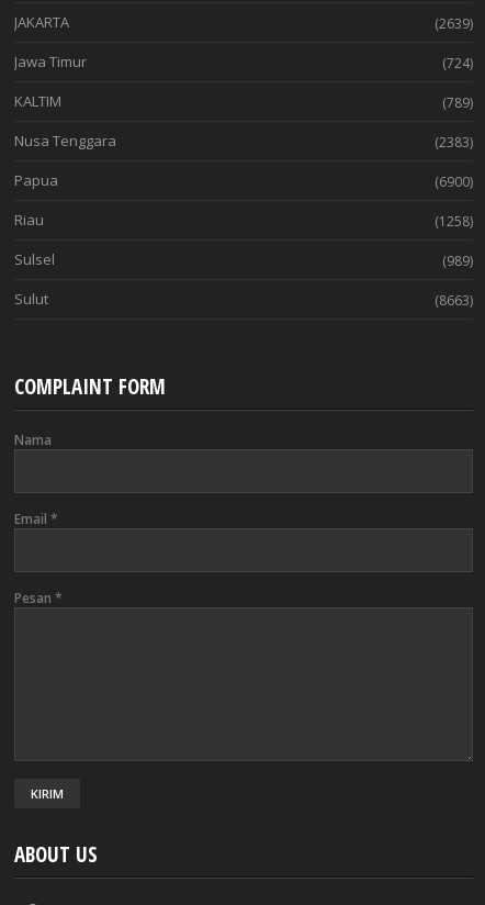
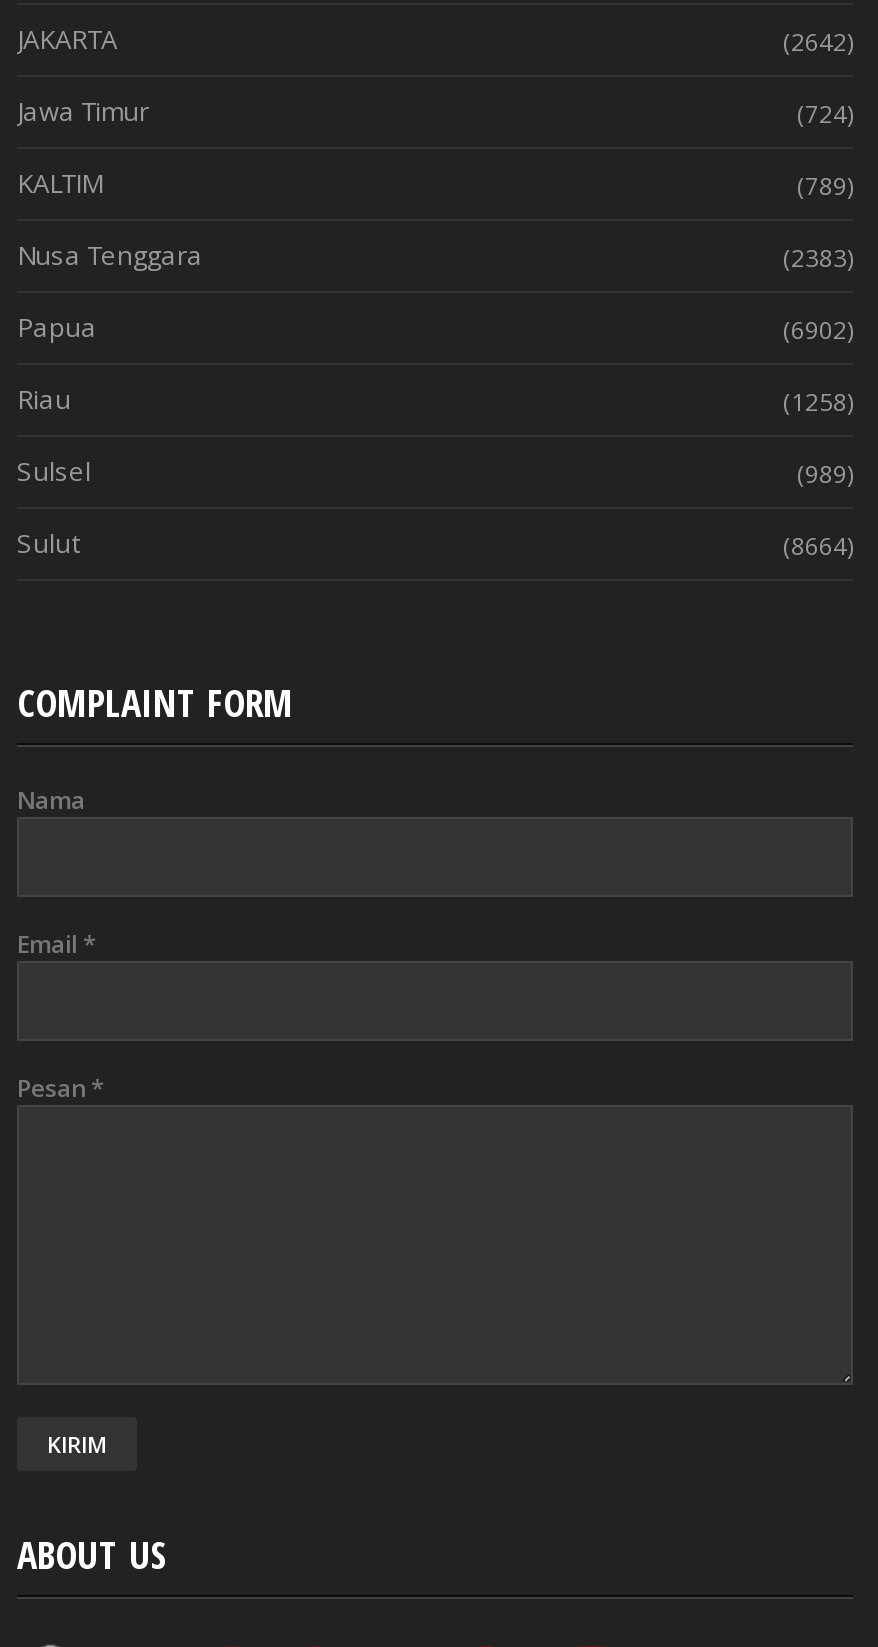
[435,14,473,33] (2639) -> [783,25,853,59] (2642)
[435,172,473,191] (6900) -> [783,313,853,347] (6902)
[435,291,473,310] (8663) -> [783,529,853,563] (8664)

